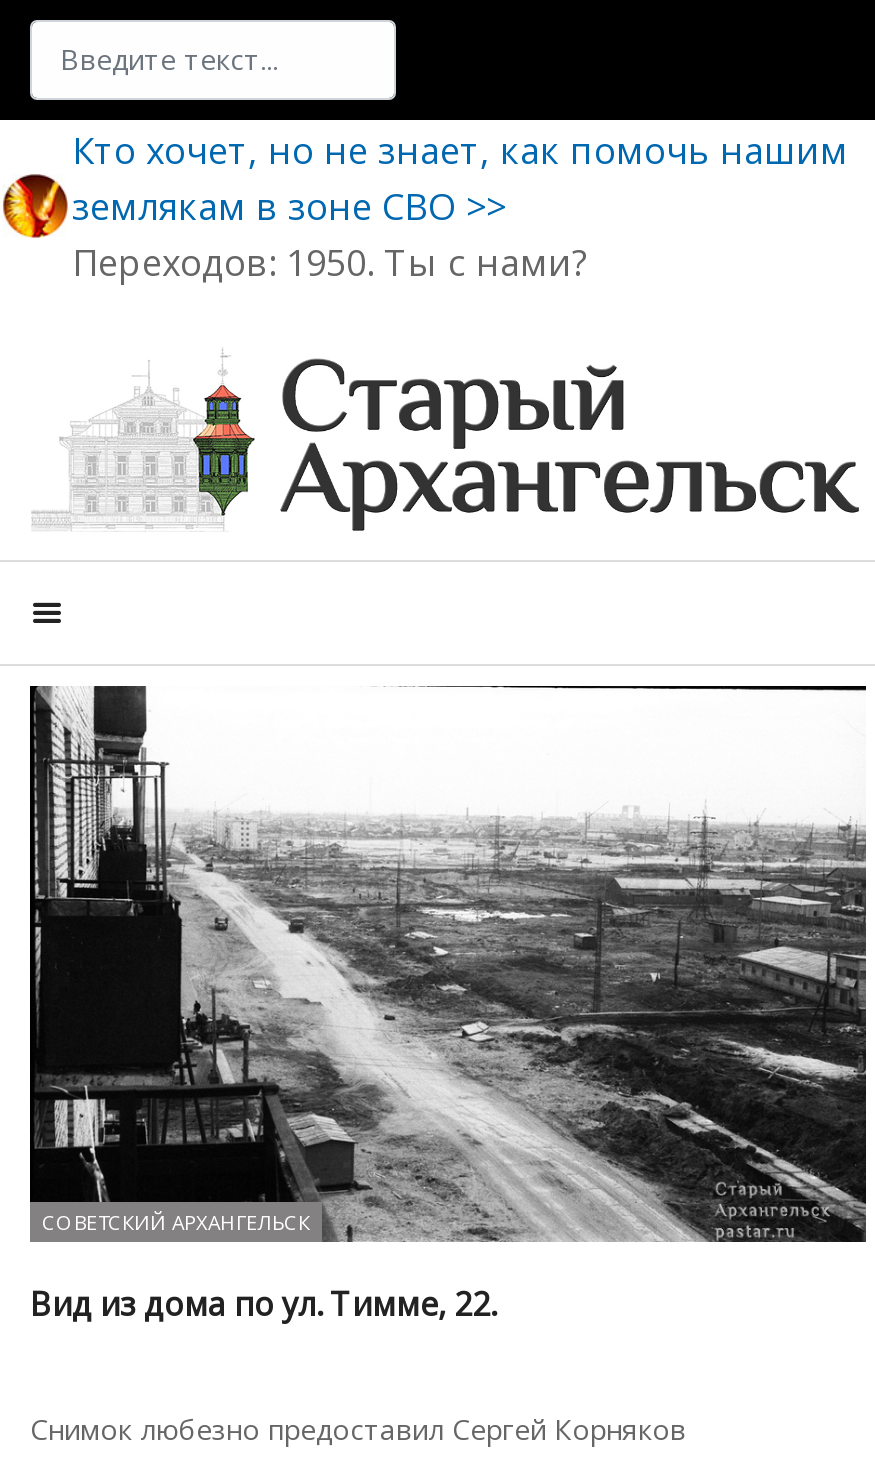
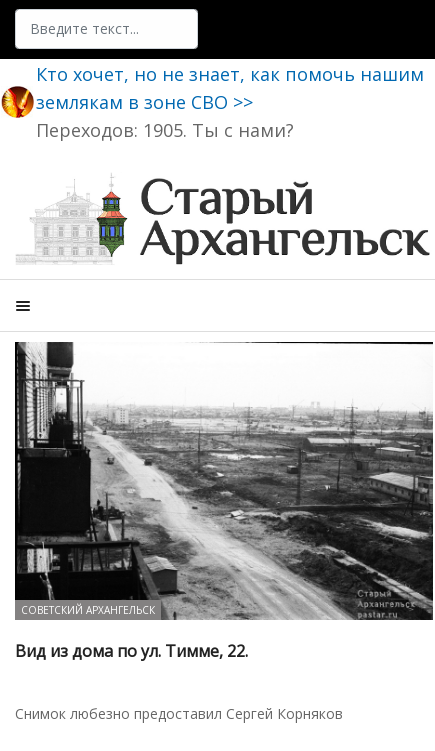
[72,238,588,286] Переходов: 1950. Ты с нами? -> [36,118,294,142] Переходов: 1905. Ты с нами?

